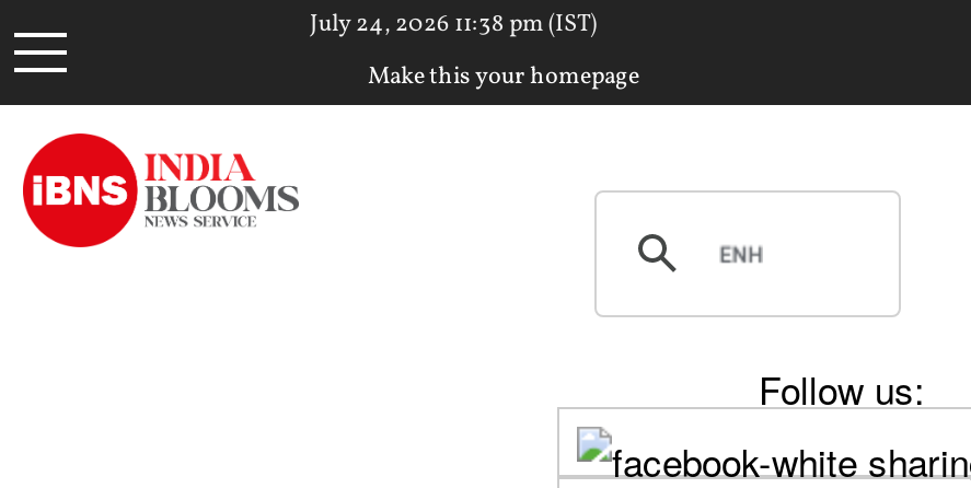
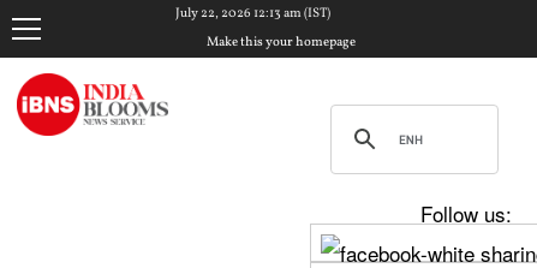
[310,9,597,42] July 24, 2026 11:38 pm (IST) -> [175,5,330,23] July 22, 2026 12:13 am (IST)

